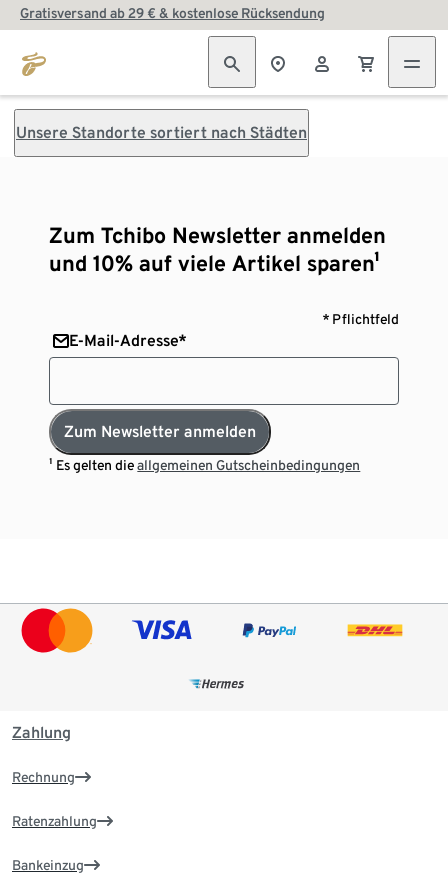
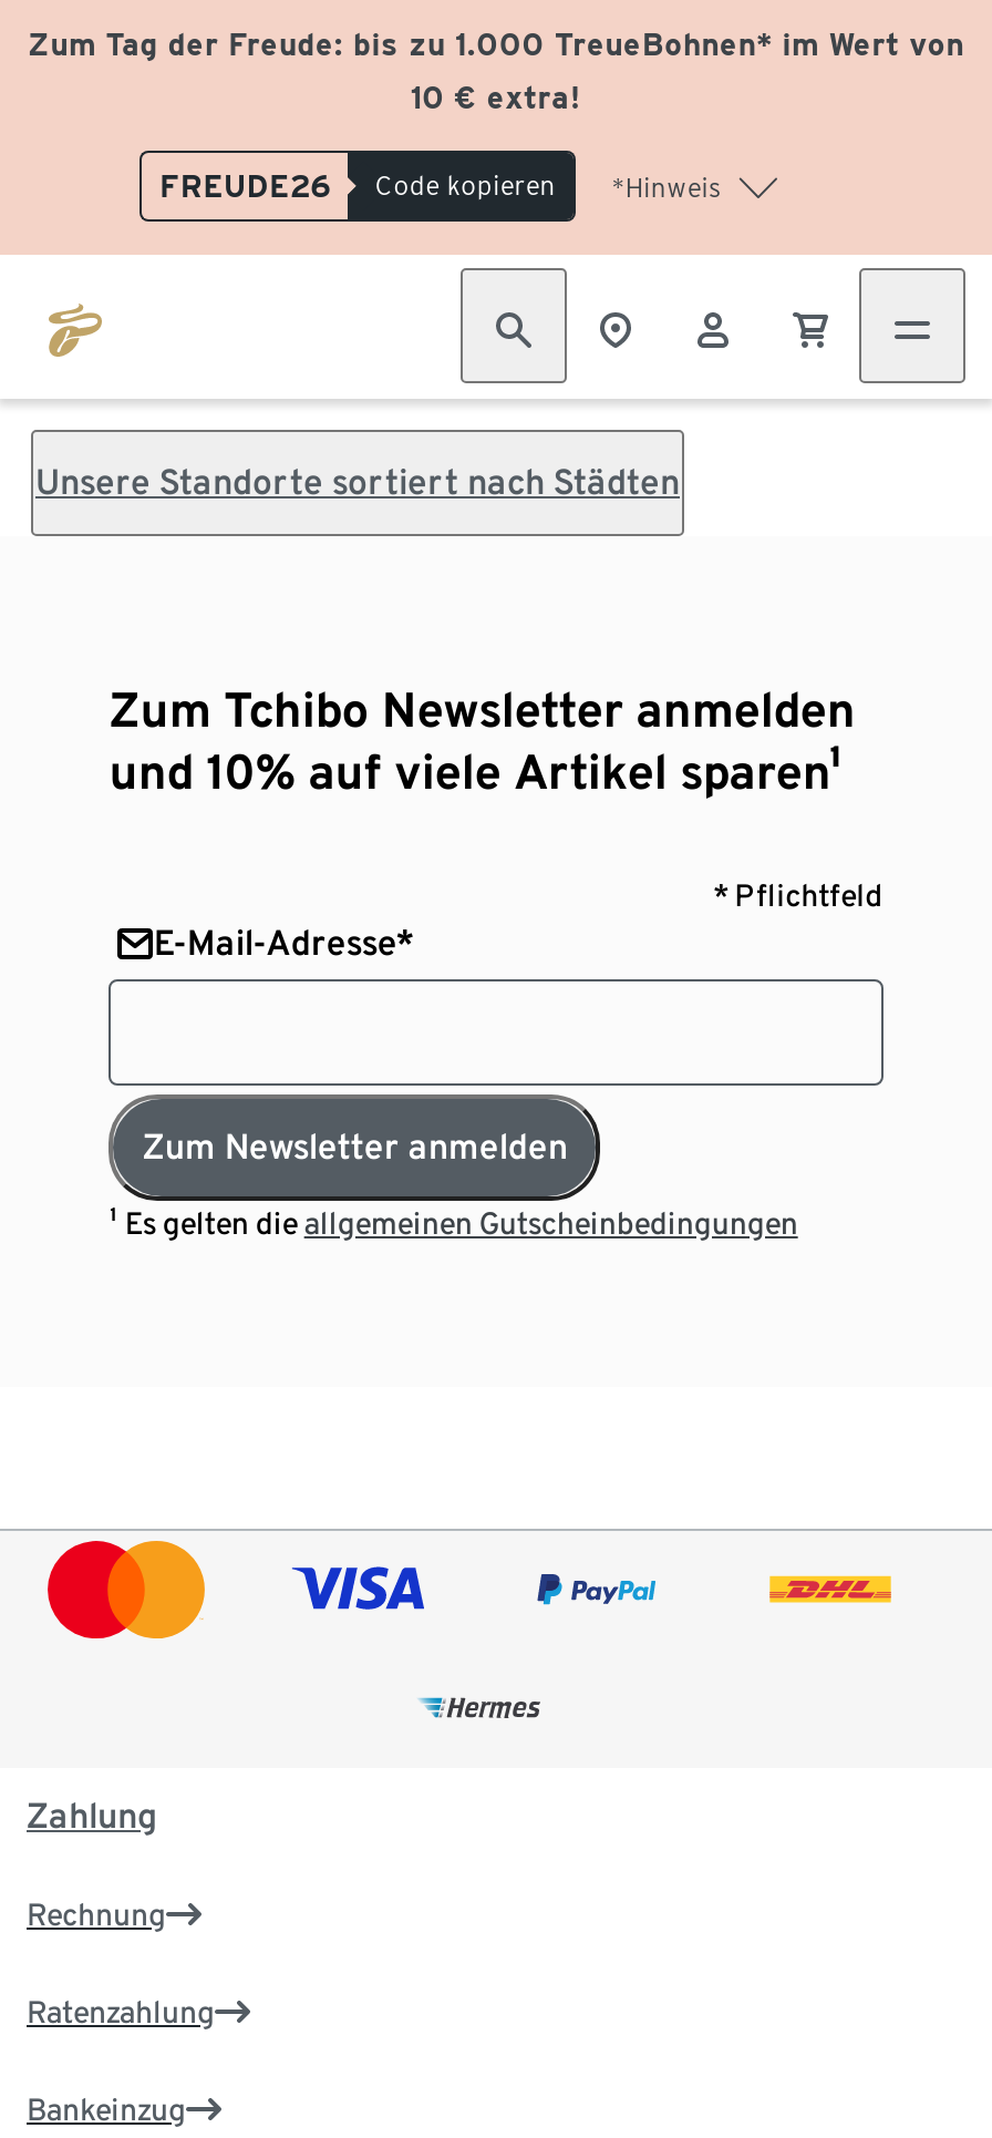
[20,5,325,21] Gratisversand ab 29 € & kostenlose Rücksendung -> [27,27,964,204] Zum Tag der Freude: bis zu 1.000 TreueBohnen* im Wert von | 10 € extra! | FREUDE26 | Code kopieren | *Hinweis

